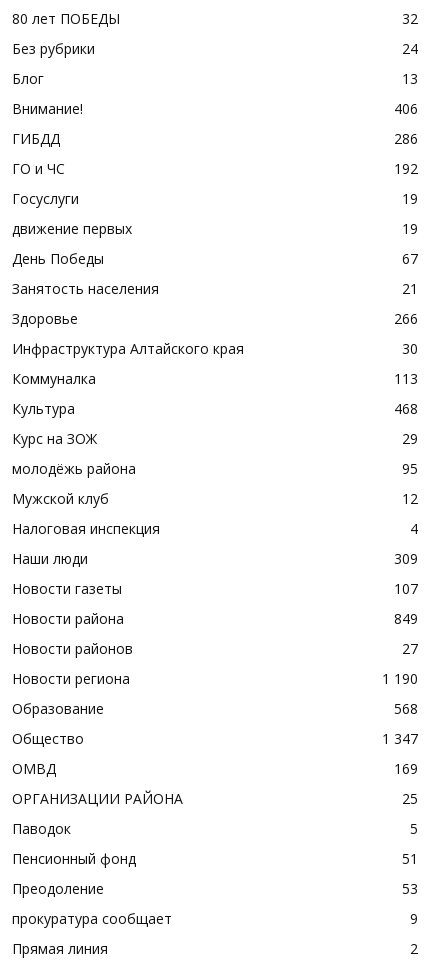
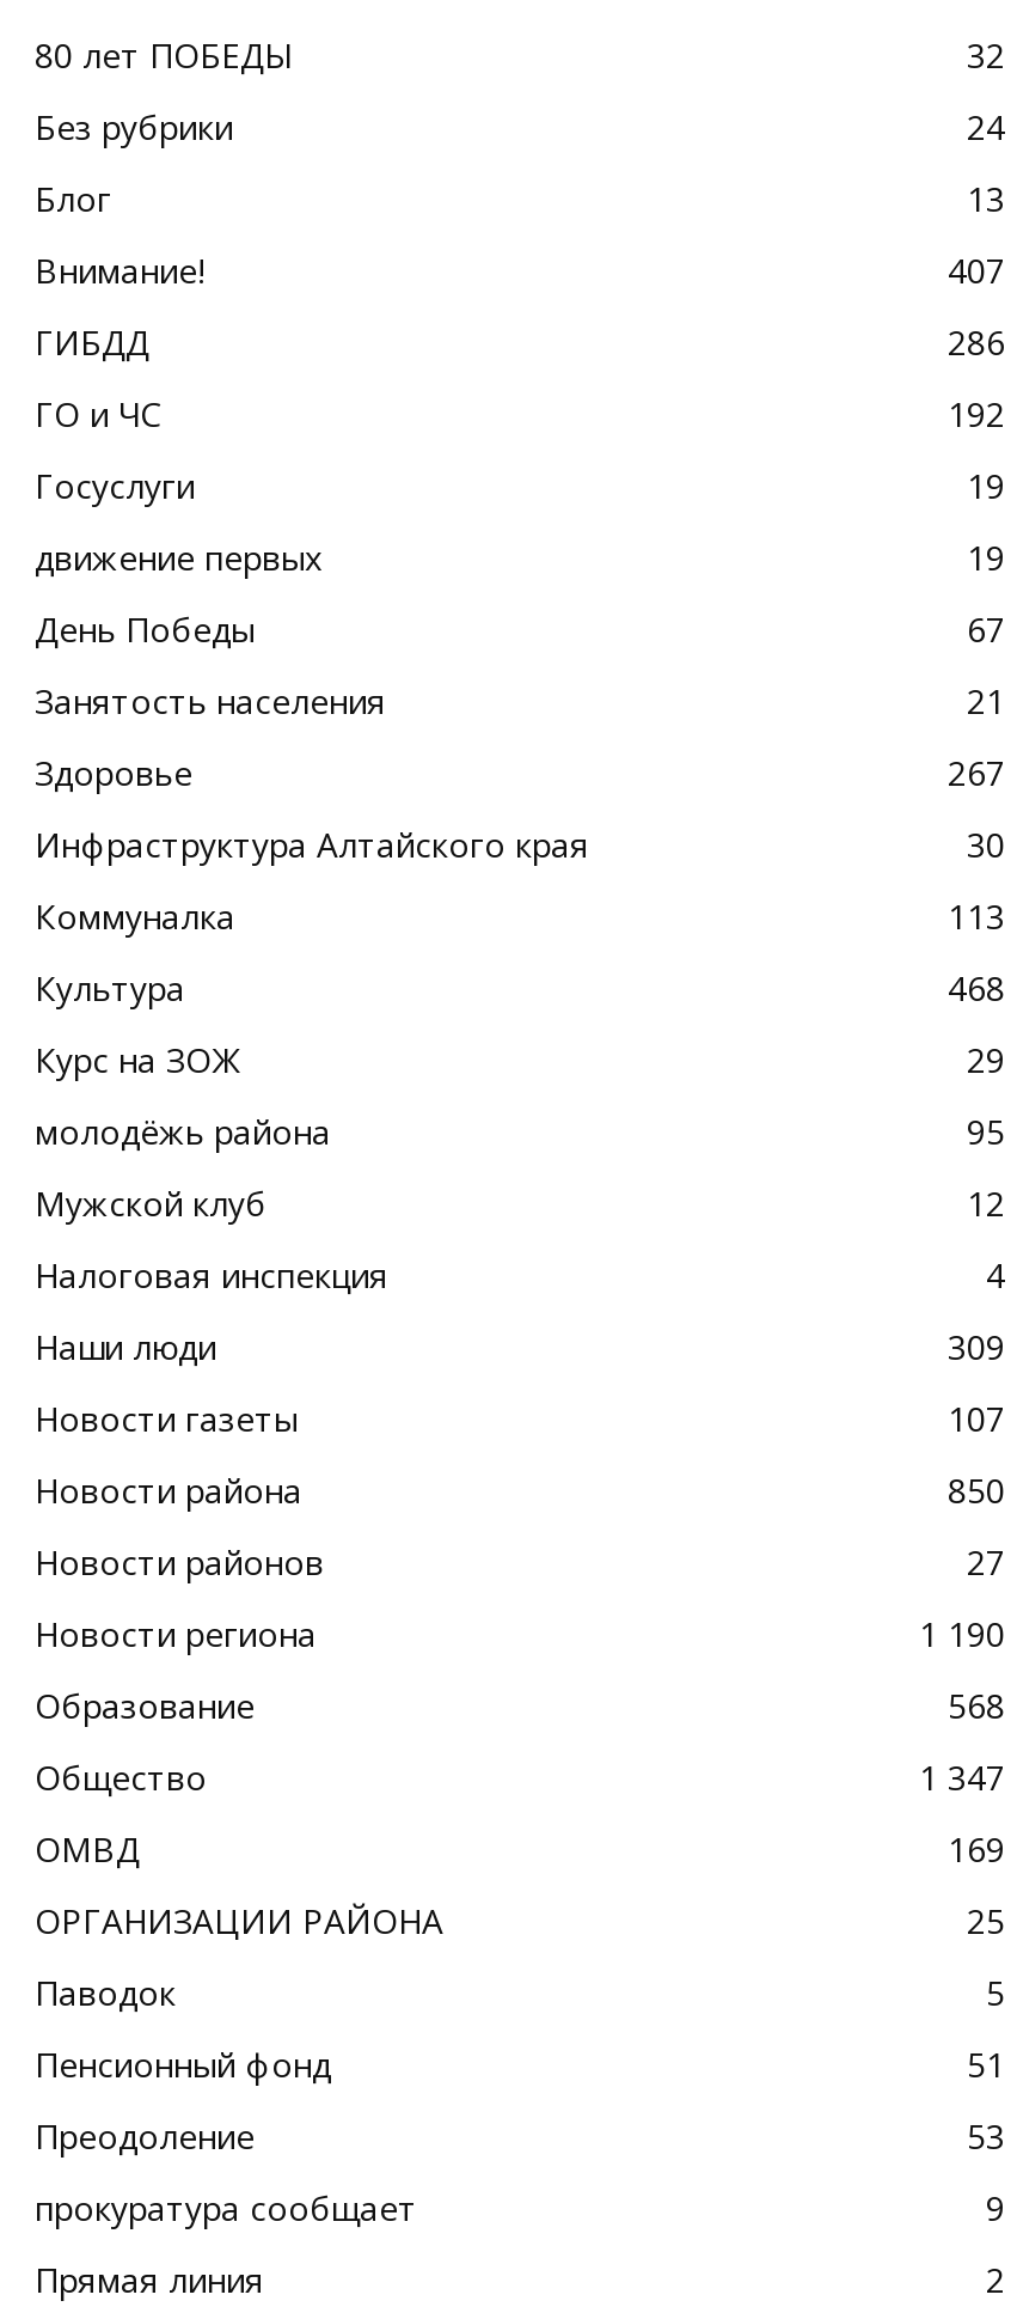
[394,99,418,118] 406 -> [948,247,1005,293] 407
[394,309,418,328] 266 -> [948,749,1005,795] 267
[394,609,418,628] 849 -> [948,1467,1005,1512] 850

